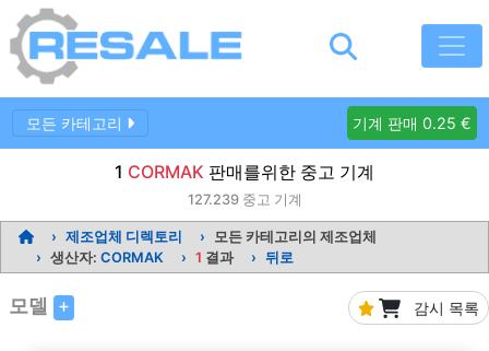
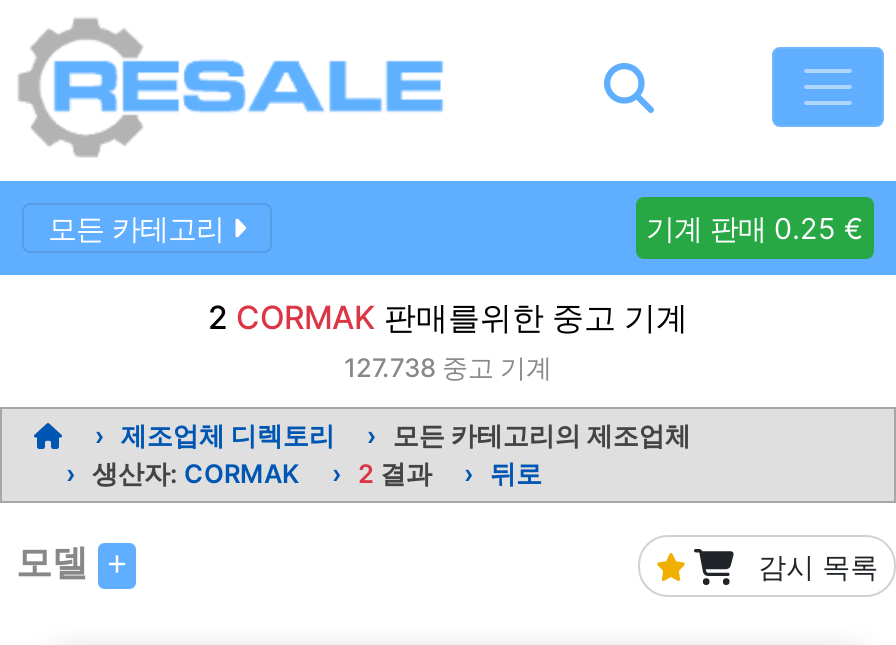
[115,161,374,183] 1 CORMAK 판매를위한 중고 기계 -> [208,297,688,337] 2 CORMAK 판매를위한 중고 기계
[187,191,302,208] 127.239 중고 기계 -> [344,353,552,383] 127.738 중고 기계
[50,249,294,266] 생산자: CORMAK 1 결과 뒤로 -> [92,459,542,489] 생산자: CORMAK 2 결과 뒤로

